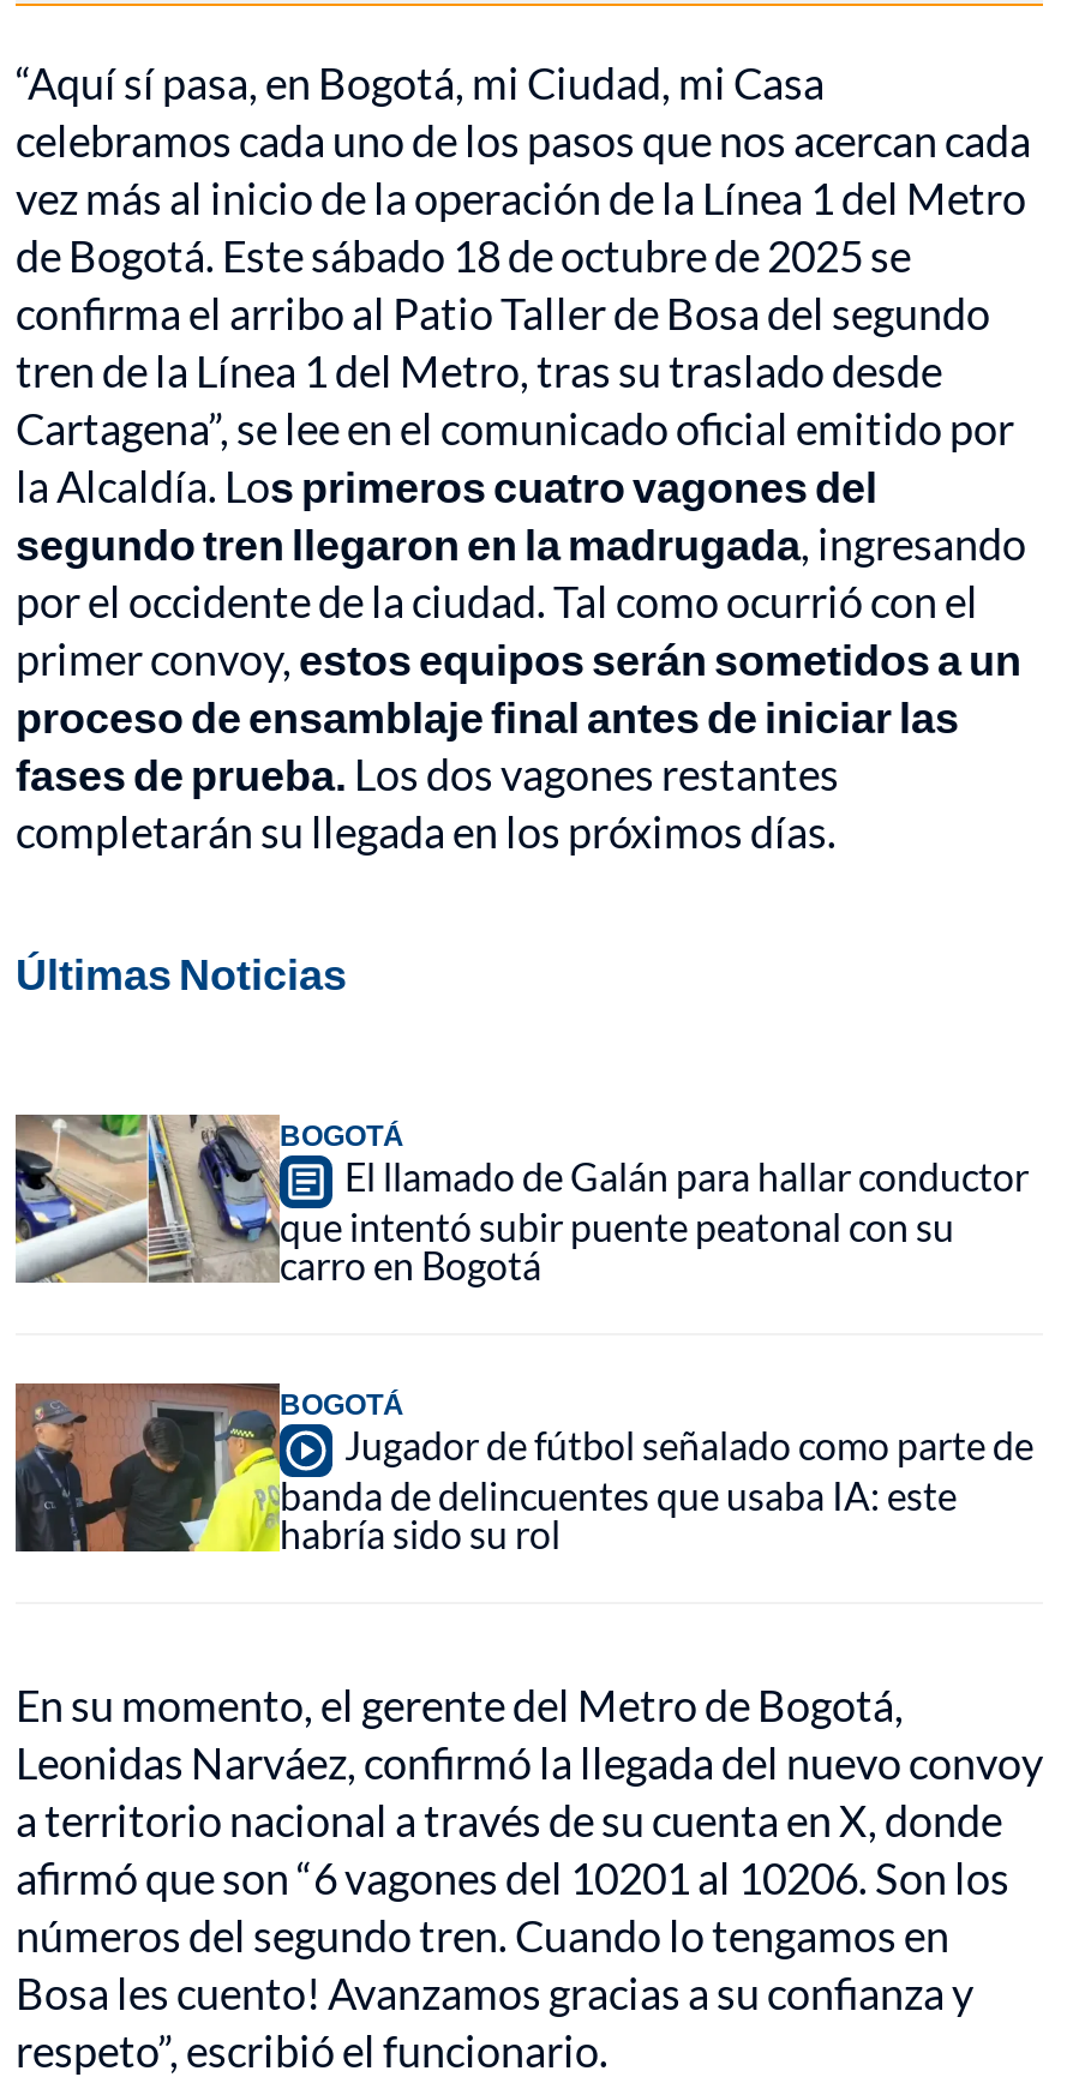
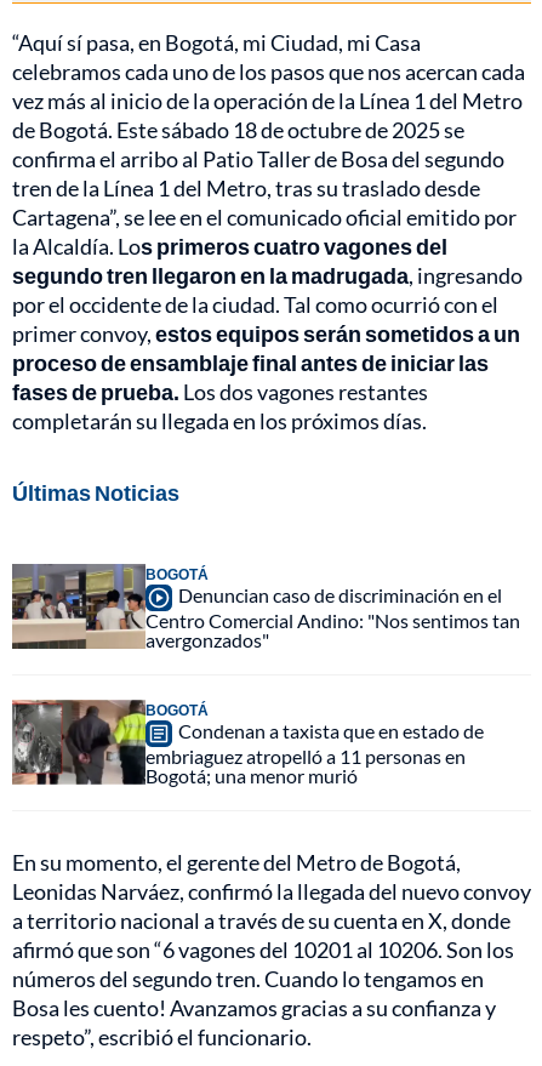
[13,1112,1029,1288] [image] | El llamado de Galán para hallar conductor | que intentó subir puente peatonal con su | carro en Bogotá -> [11,563,520,651] [image] | Denuncian caso de discriminación en el | Centro Comercial Andino: "Nos sentimos tan | avergonzados"
[13,1383,1033,1557] [image] | Jugador de fútbol señalado como parte de | banda de delincuentes que usaba IA: este | habría sido su rol -> [11,700,484,787] [image] | Condenan a taxista que en estado de | embriaguez atropelló a 11 personas en | Bogotá; una menor murió

